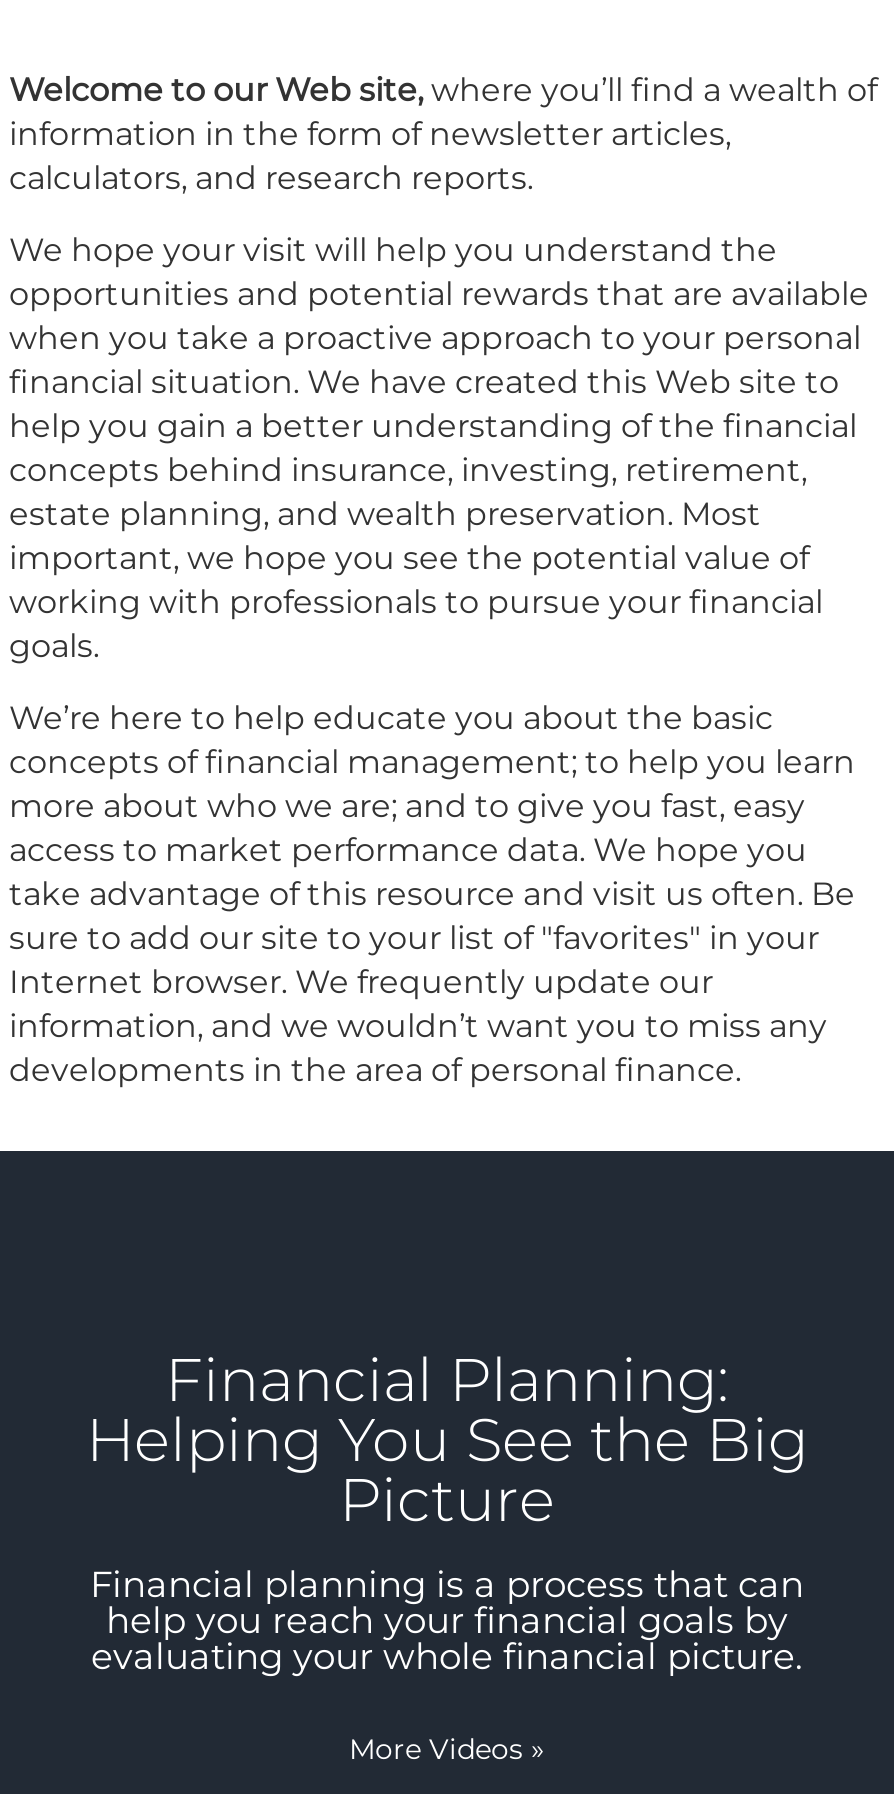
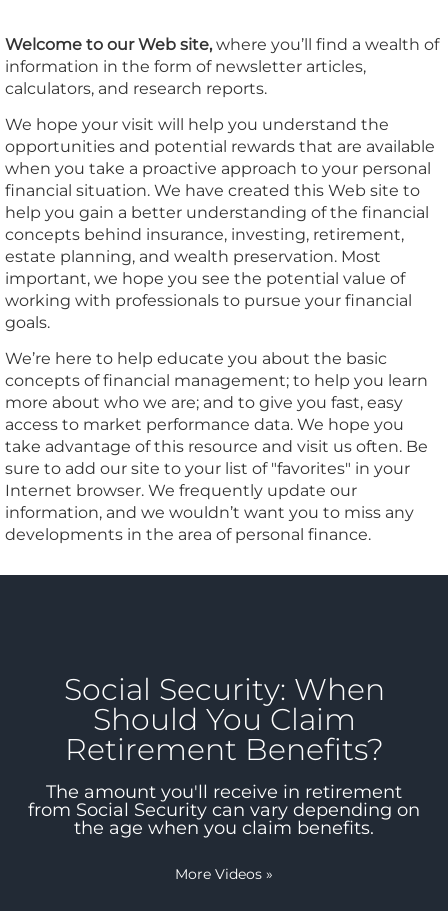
[86,1342,808,1678] Financial Planning: | Helping You See the Big | Picture | Financial planning is a process that can | help you reach your financial goals by | evaluating your whole financial picture. -> [28,671,420,839] Social Security: When | Should You Claim | Retirement Benefits? | The amount you'll receive in retirement | from Social Security can vary depending on | the age when you claim benefits.

